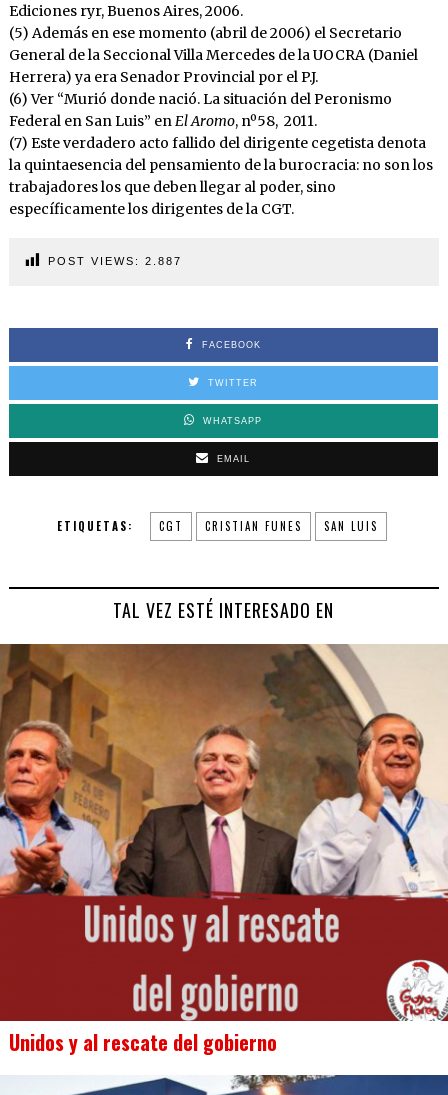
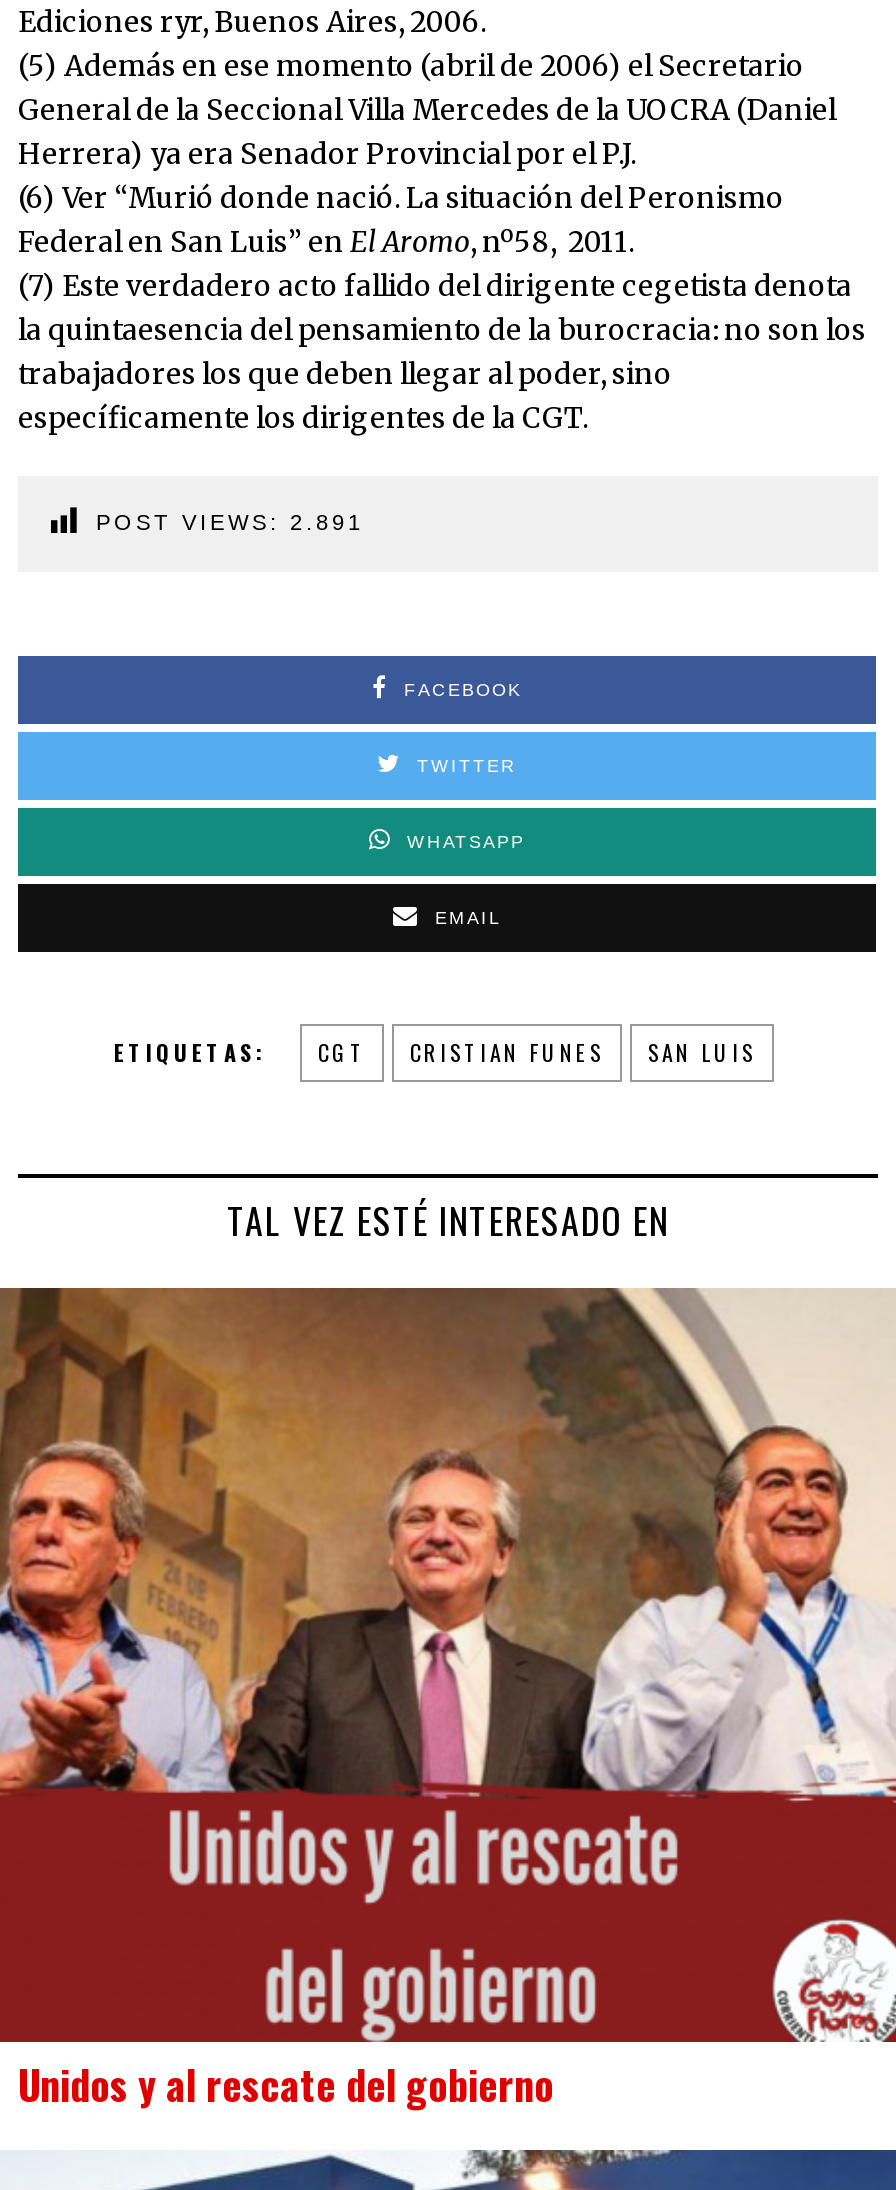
[48,255,182,267] POST VIEWS: 2.887 -> [96,511,364,535] POST VIEWS: 2.891

